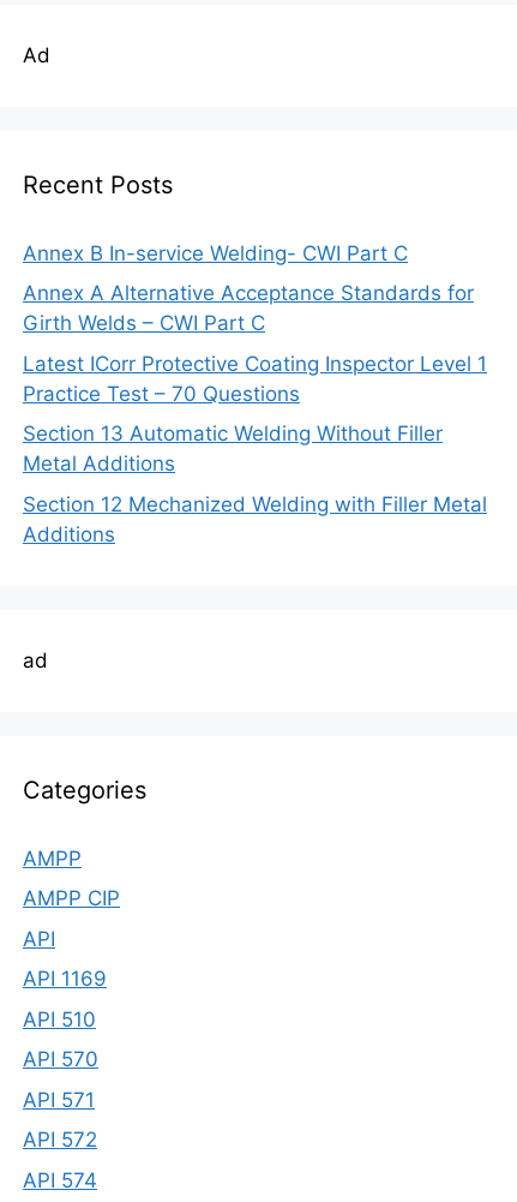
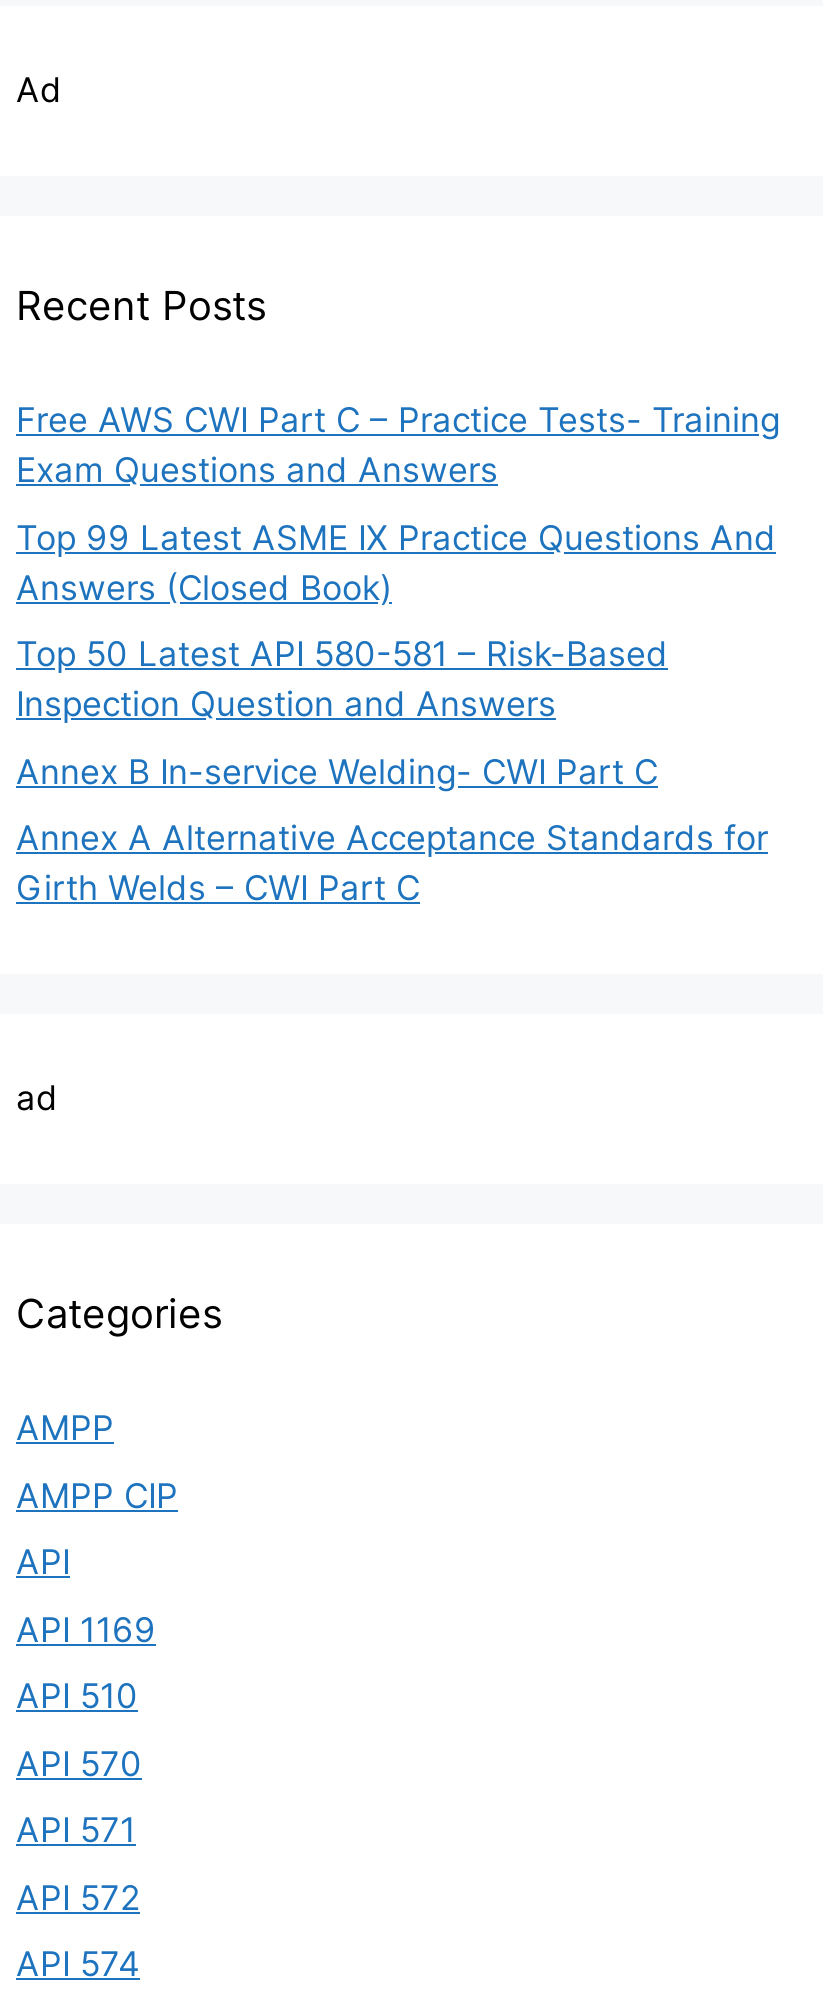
none -> [16,400,780,724] Free AWS CWI Part C – Practice Tests- Training | Exam Questions and Answers | Top 99 Latest ASME IX Practice Questions And | Answers (Closed Book) | Top 50 Latest API 580-581 – Risk-Based | Inspection Question and Answers
moved [23,241,474,335] -> [16,751,768,908]: Annex B In-service Welding- CWI Part C | Annex A Alternative Acceptance Standards for | Girth Welds – CWI Part C
[23,351,487,546] Latest ICorr Protective Coating Inspector Level 1 | Practice Test – 70 Questions | Section 13 Automatic Welding Without Filler | Metal Additions | Section 12 Mechanized Welding with Filler Metal | Additions -> none

